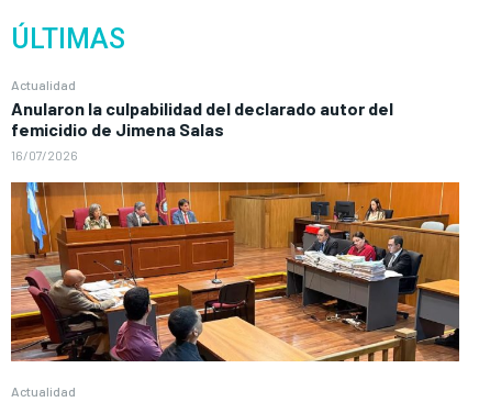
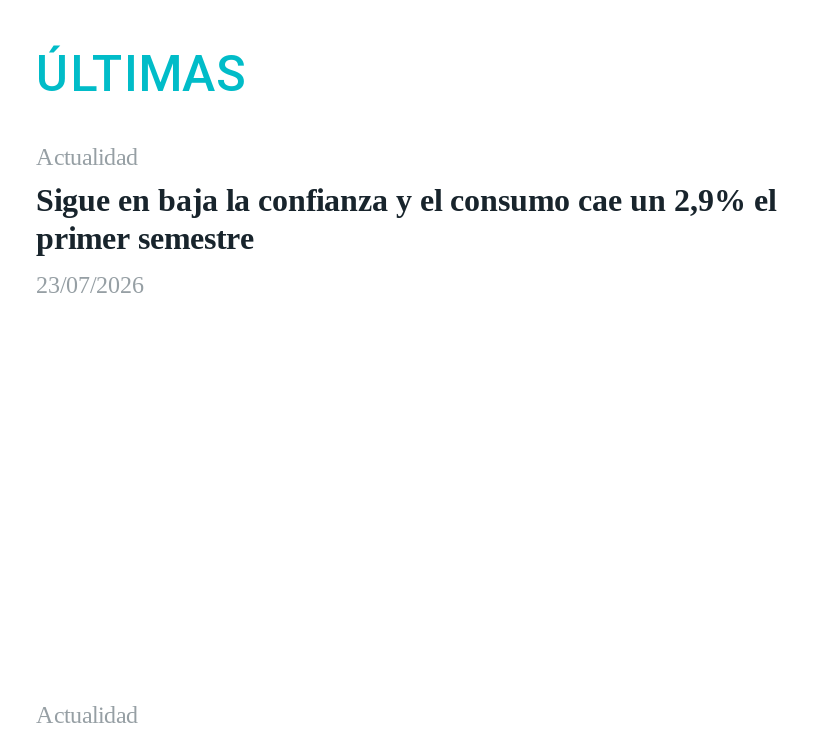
[11,98,393,163] Anularon la culpabilidad del declarado autor del | femicidio de Jimena Salas | 16/07/2026 -> [36,183,776,299] Sigue en baja la confianza y el consumo cae un 2,9% el | primer semestre | 23/07/2026
[10,181,460,362] [image] -> none

